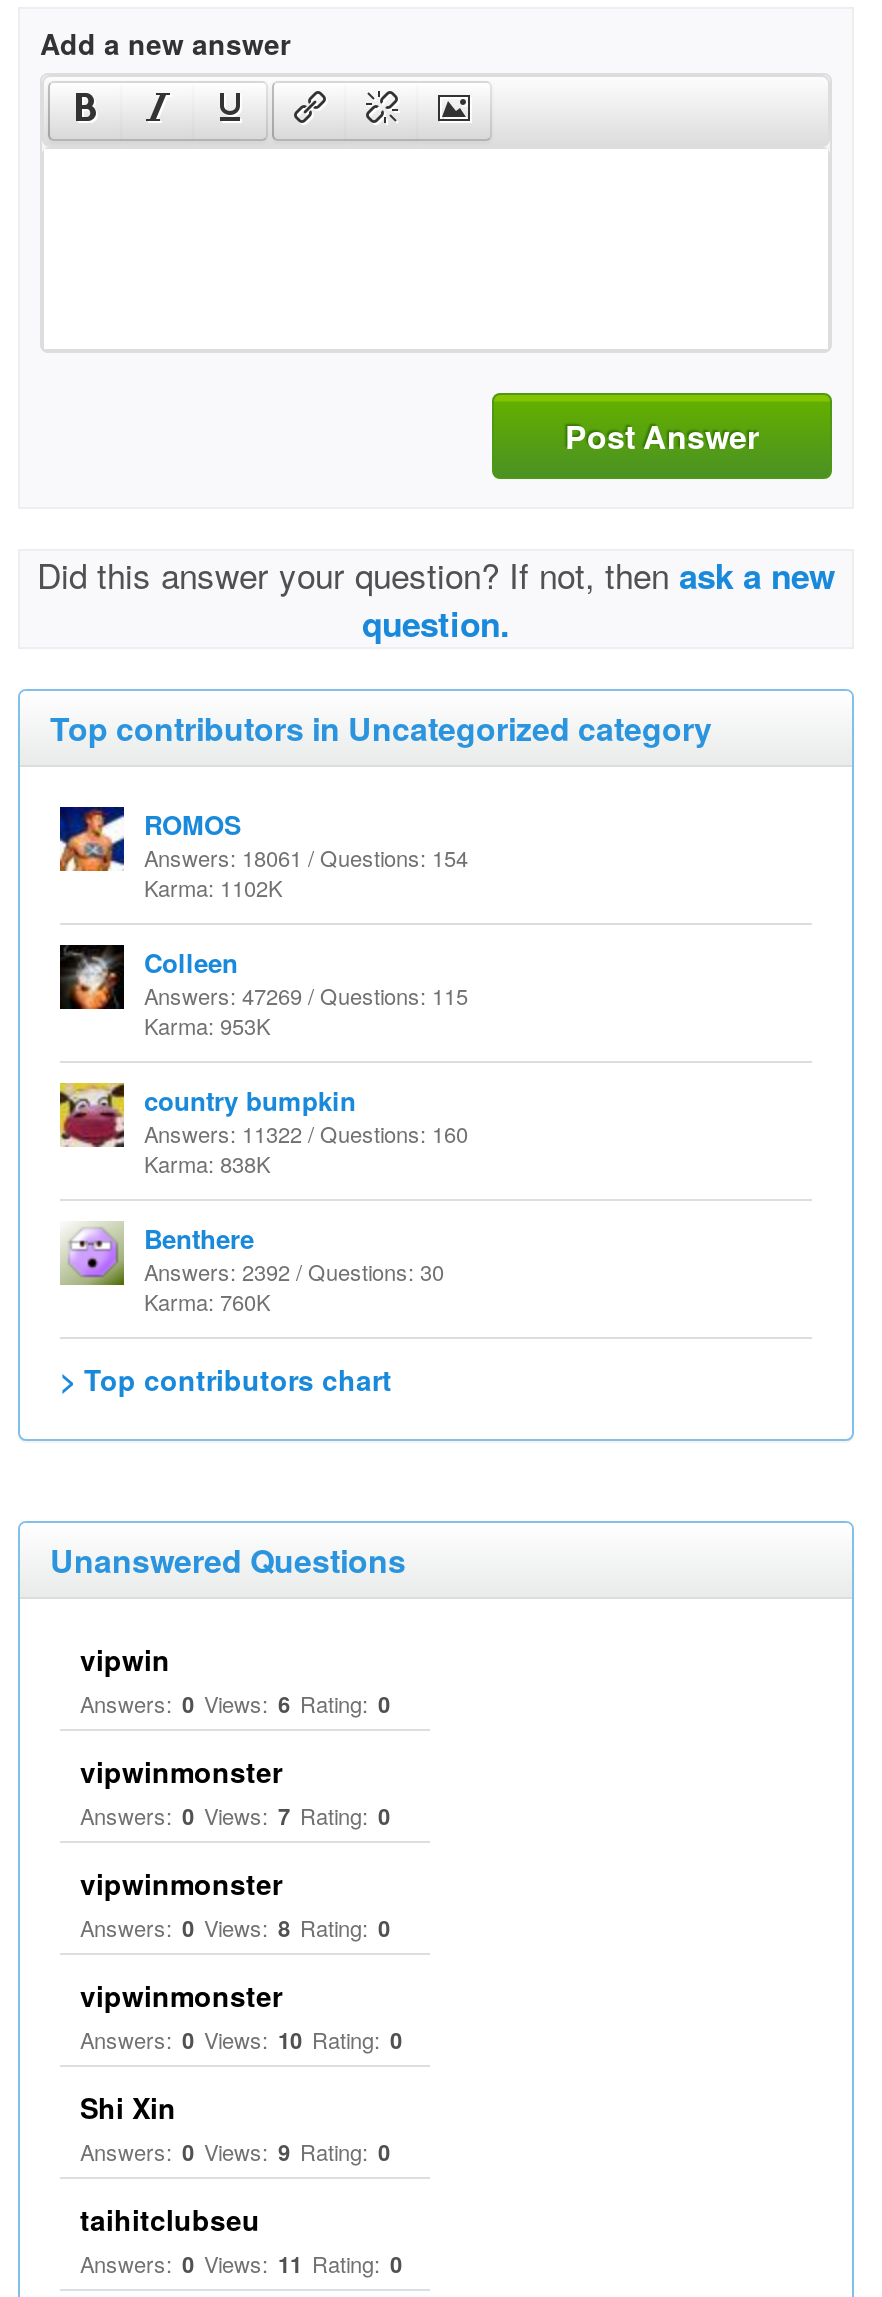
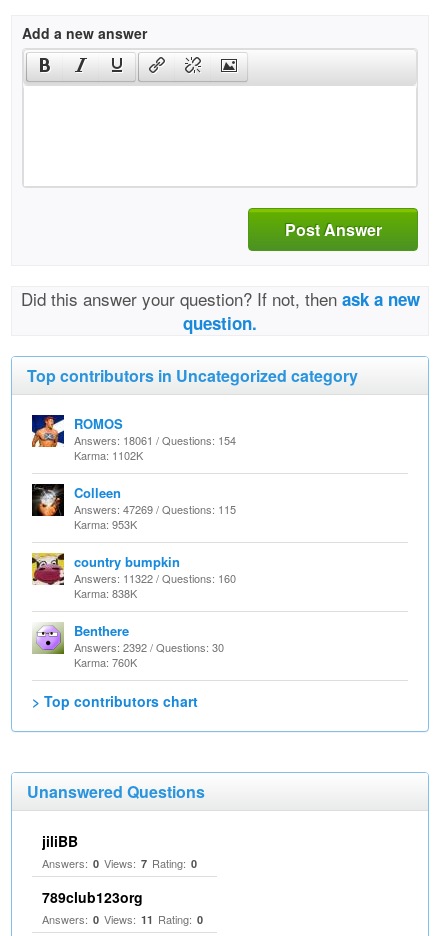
[80,1639,390,1791] vipwin | Answers: 0 Views: 6 Rating: 0 | vipwinmonster -> [42,831,78,851] jiliBB
[80,1863,402,2239] vipwinmonster | Answers: 0 Views: 8 Rating: 0 | vipwinmonster | Answers: 0 Views: 10 Rating: 0 | Shi Xin | Answers: 0 Views: 9 Rating: 0 | taihitclubseu -> [42,887,143,907] 789club123org

